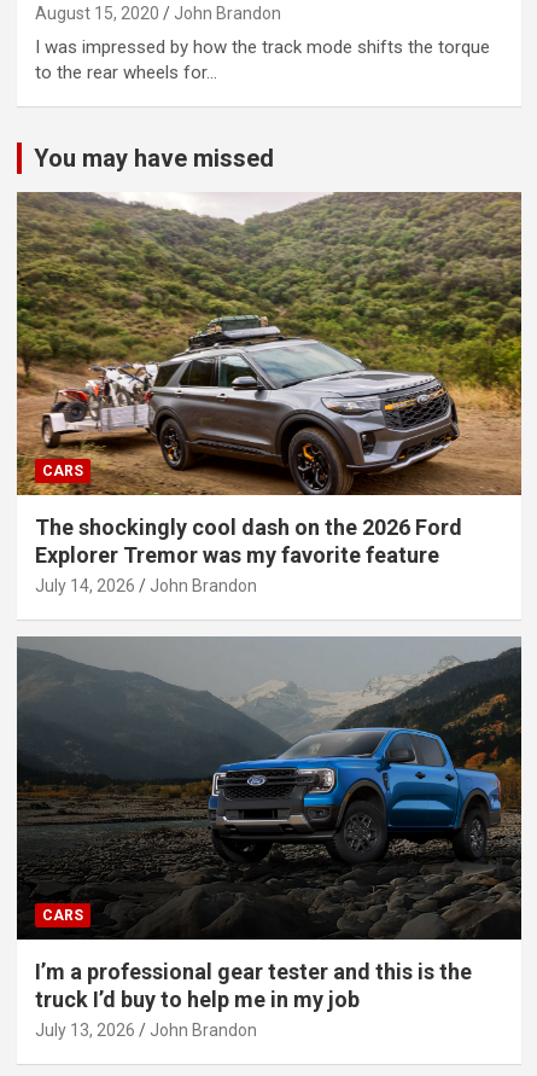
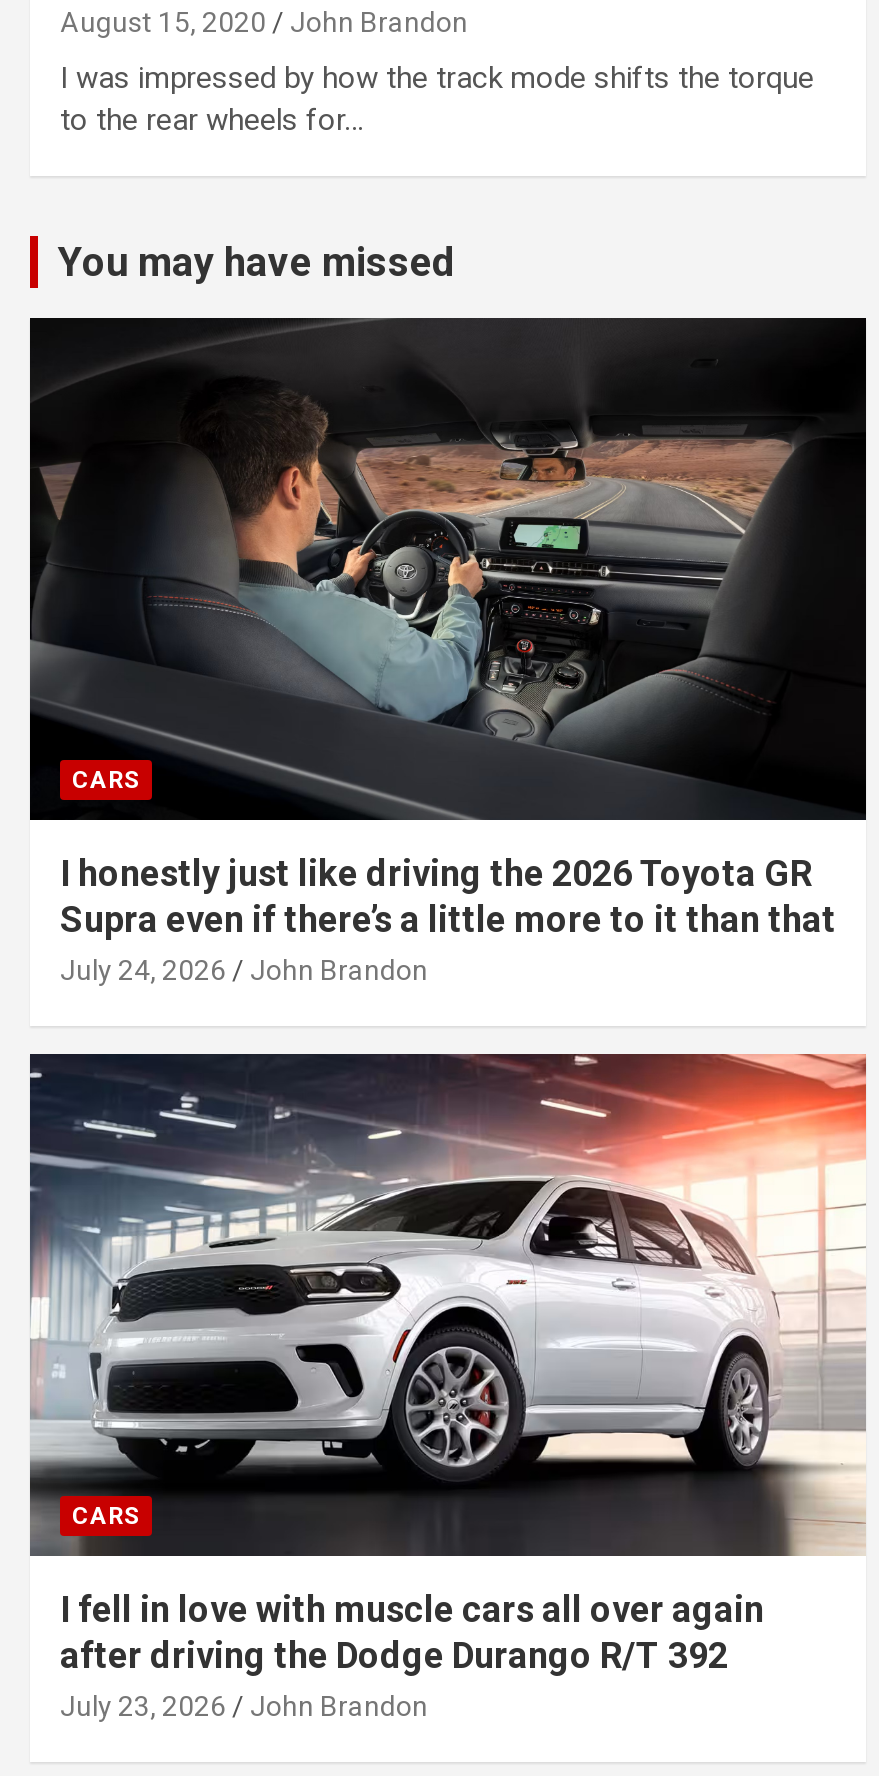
[16,191,523,595] [image] | The shockingly cool dash on the 2026 Ford | Explorer Tremor was my favorite feature | July 14, 2026 -> [28,316,868,986] [image] | I honestly just like driving the 2026 Toyota GR | Supra even if there’s a little more to it than that | July 24, 2026
[16,636,523,1040] [image] | I’m a professional gear tester and this is the | truck I’d buy to help me in my job | July 13, 2026 -> [30,1052,868,1722] [image] | I fell in love with muscle cars all over again | after driving the Dodge Durango R/T 392 | July 23, 2026

